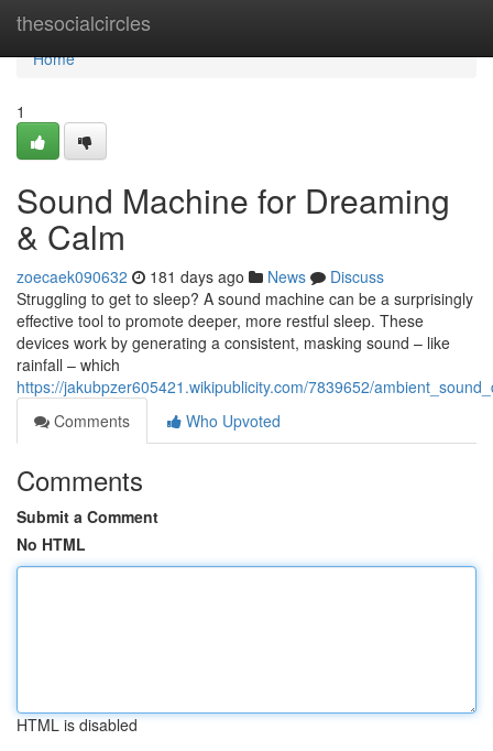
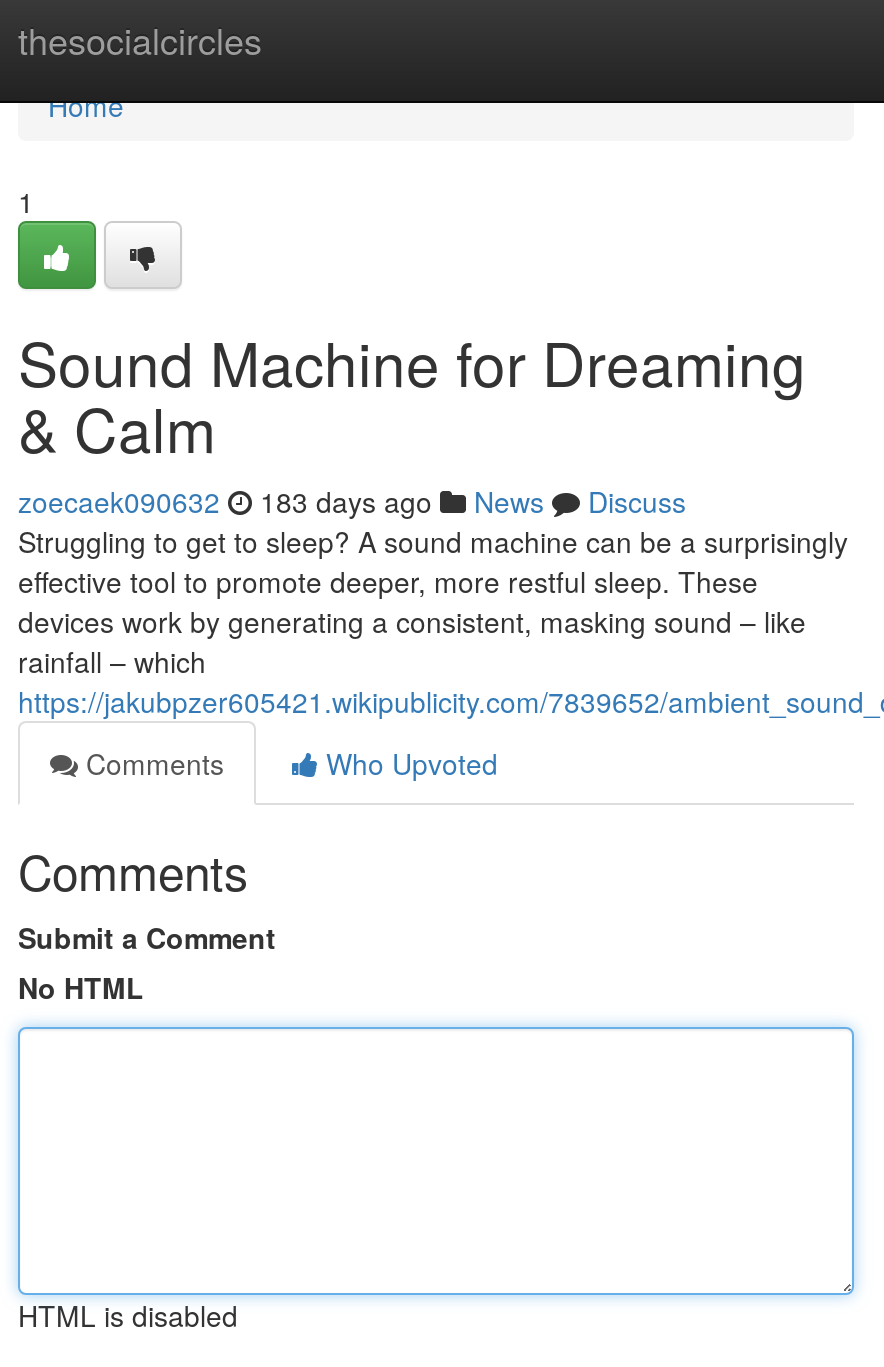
[17,265,384,287] zoecaek090632 181 days ago News Discuss -> [18,481,686,521] zoecaek090632 183 days ago News Discuss

